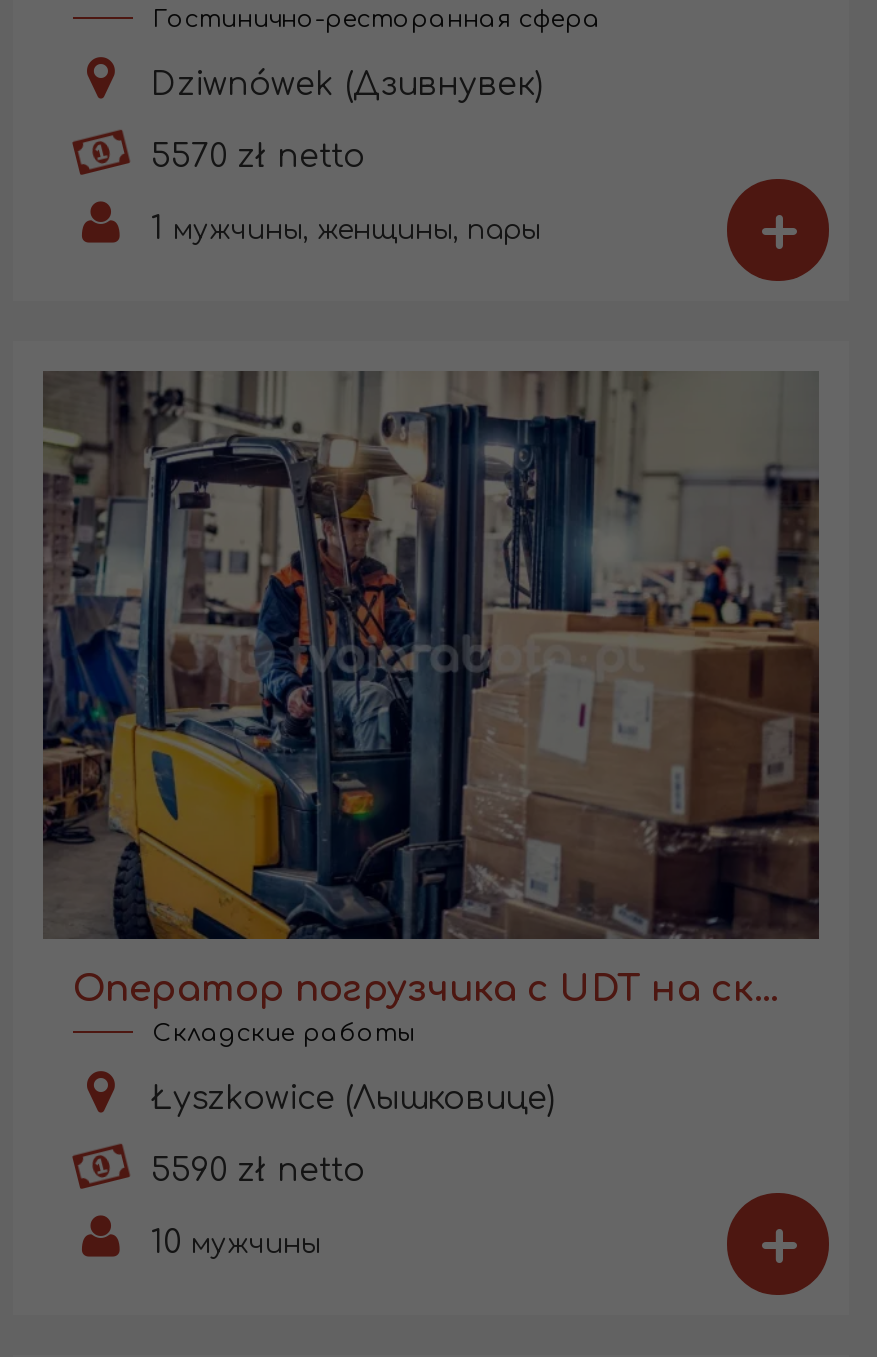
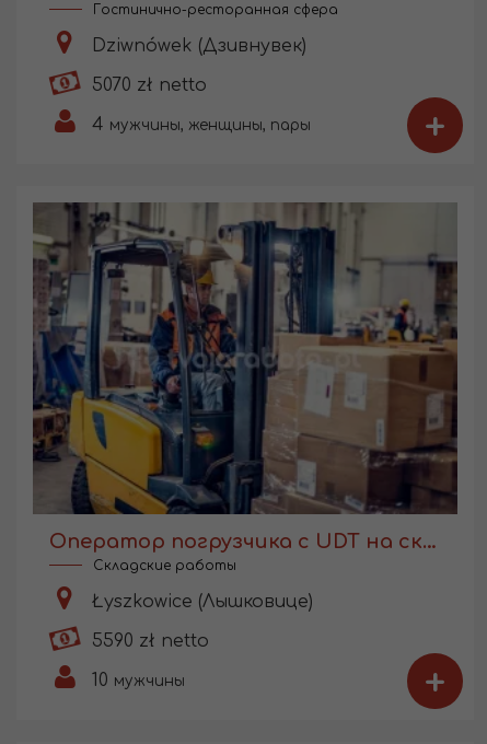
[141,138,365,174] 5570 zł netto -> [86,76,207,95] 5070 zł netto
[141,210,541,246] 1 мужчины, женщины, пары -> [86,115,311,135] 4 мужчины, женщины, пары

